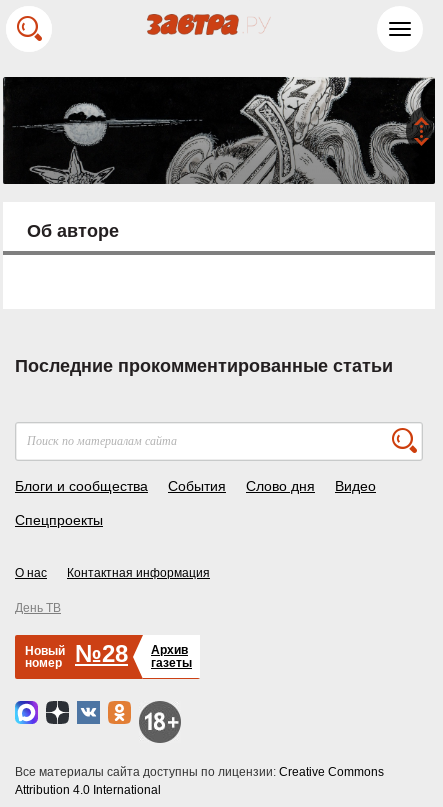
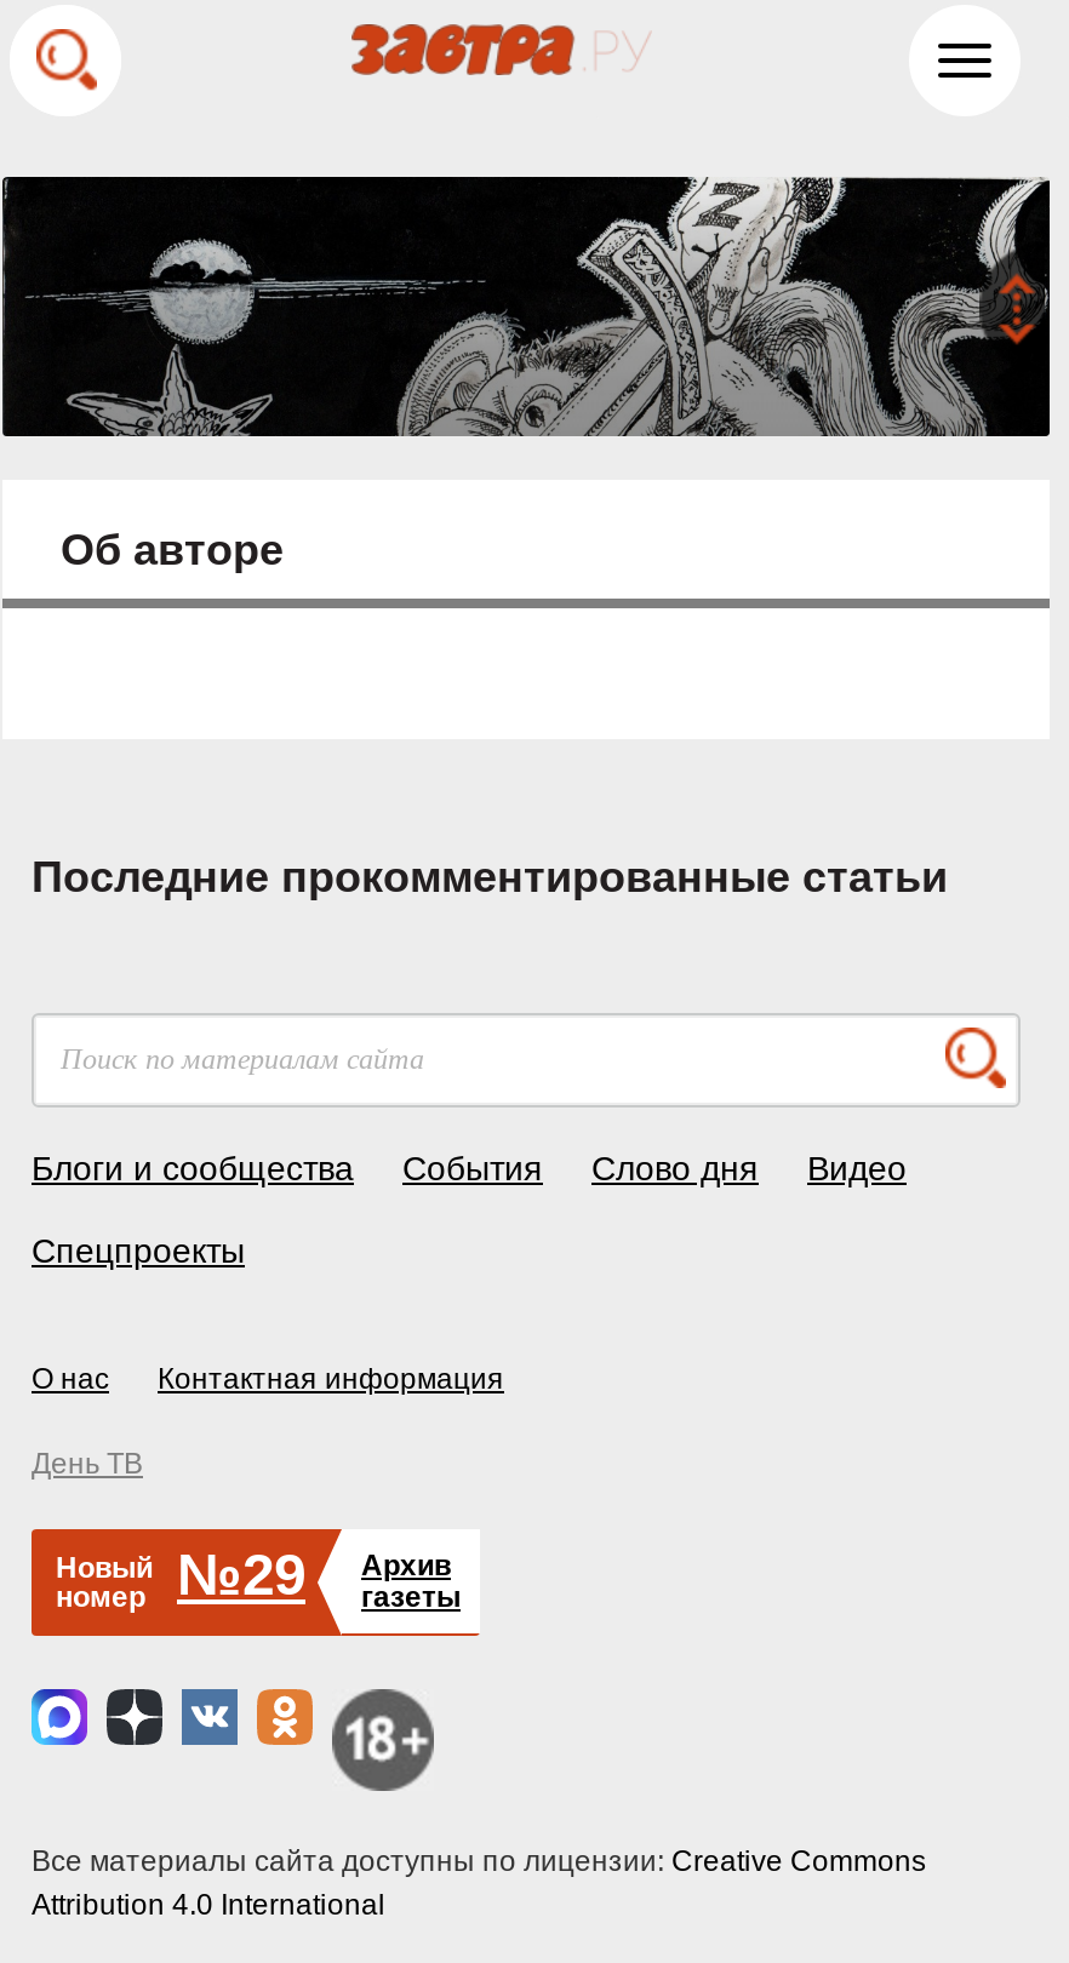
[25,640,192,670] Новый номер №28 Архив газеты -> [56,1541,461,1614] Новый номер №29 Архив газеты

